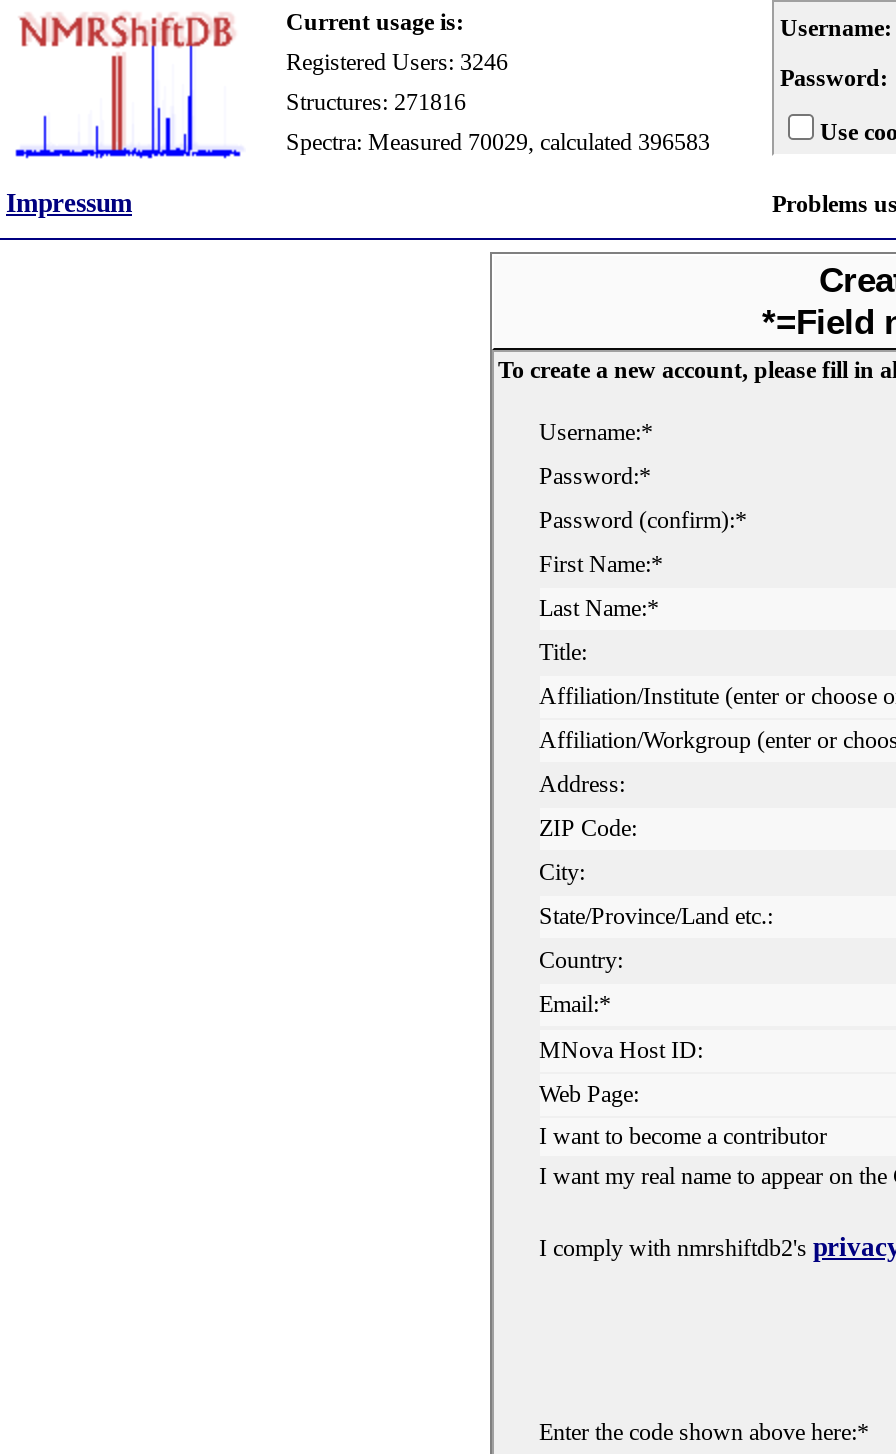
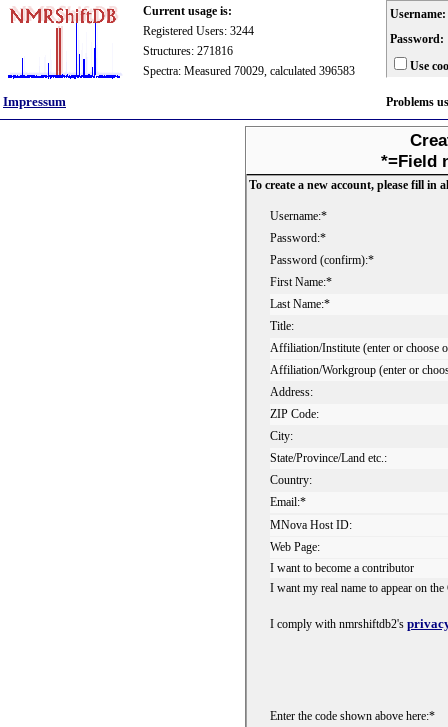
[286,48,508,76] Registered Users: 3246 -> [143,24,254,38] Registered Users: 3244

